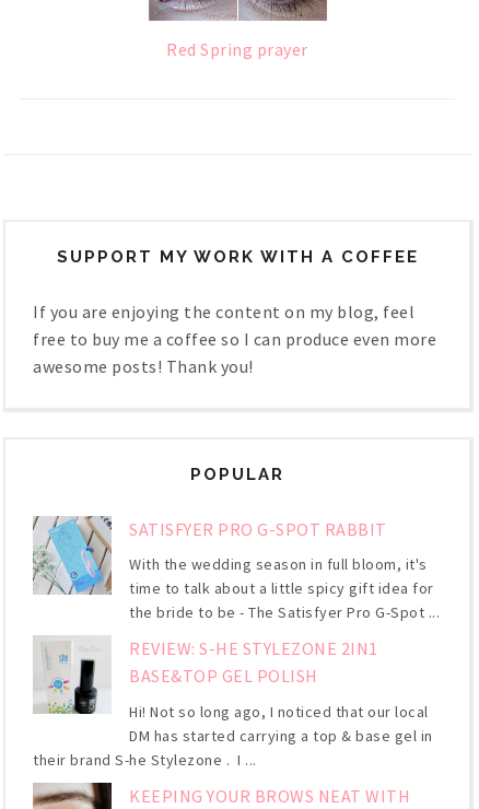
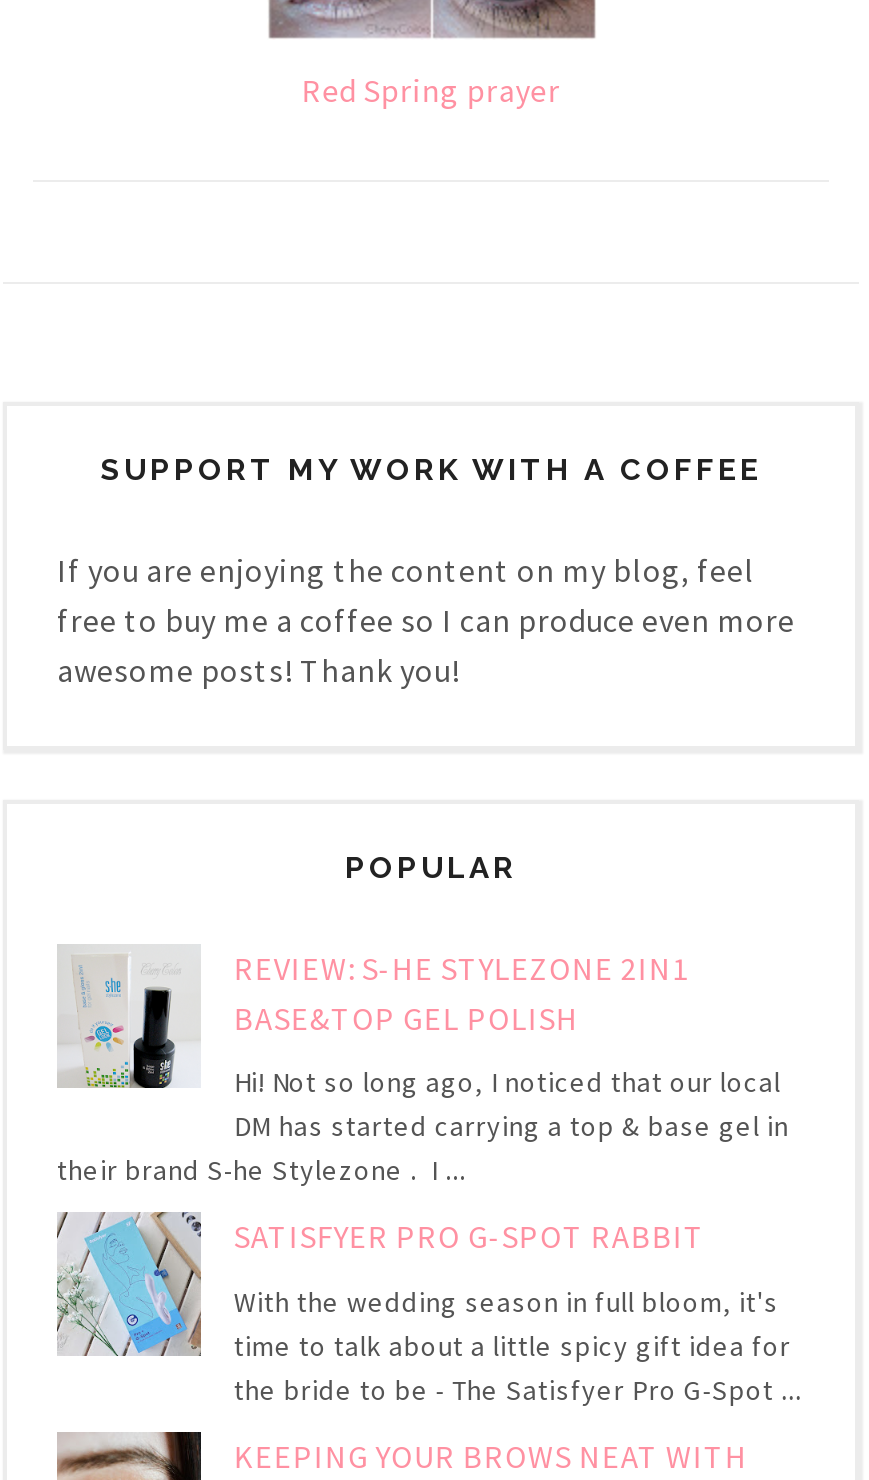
moved [32,515,440,622] -> [55,1210,802,1407]: [image] | SATISFYER PRO G-SPOT RABBIT | With the wedding season in full bloom, it's | time to talk about a little spicy gift idea for | the bride to be - The Satisfyer Pro G-Spot ...
moved [33,638,433,769] -> [57,948,789,1189]: [image] | REVIEW: S-HE STYLEZONE 2IN1 | BASE&TOP GEL POLISH | Hi! Not so long ago, I noticed that our local | DM has started carrying a top & base gel in | their brand S-he Stylezone . I ...

